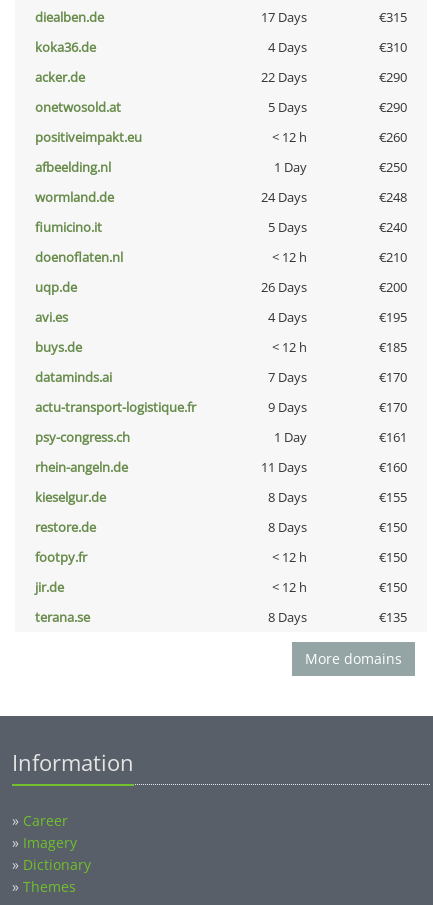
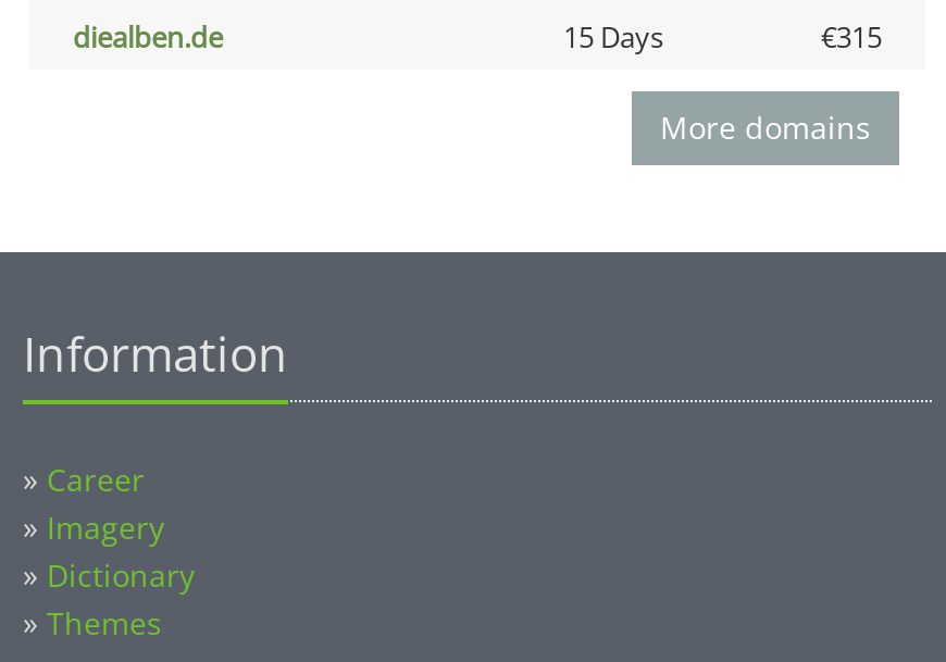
[260,8,306,26] 17 Days -> [563,17,663,57] 15 Days
[35,38,407,626] koka36.de | 4 Days | €310 | acker.de | 22 Days | €290 | onetwosold.at | 5 Days | €290 | positiveimpakt.eu | < 12 h | €260 | afbeelding.nl | 1 Day | €250 | wormland.de | 24 Days | €248 | fiumicino.it | 5 Days | €240 | doenoflaten.nl | < 12 h | €210 | uqp.de | 26 Days | €200 | avi.es | 4 Days | €195 | buys.de | < 12 h | €185 | dataminds.ai | 7 Days | €170 | actu-transport-logistique.fr | 9 Days | €170 | psy-congress.ch | 1 Day | €161 | rhein-angeln.de | 11 Days | €160 | kieselgur.de | 8 Days | €155 | restore.de | 8 Days | €150 | footpy.fr | < 12 h | €150 | jir.de | < 12 h | €150 | terana.se | 8 Days | €135 -> none

